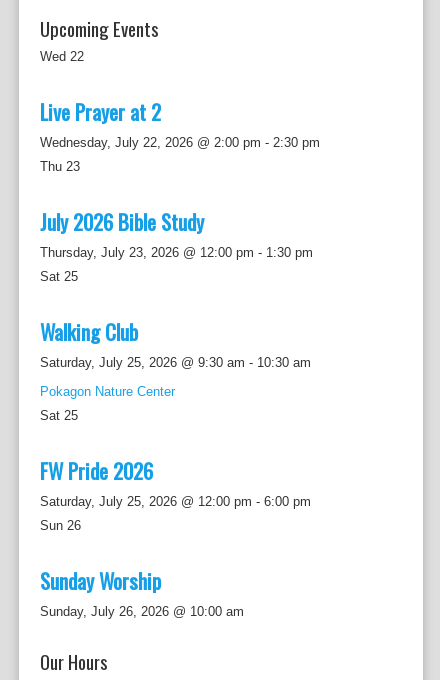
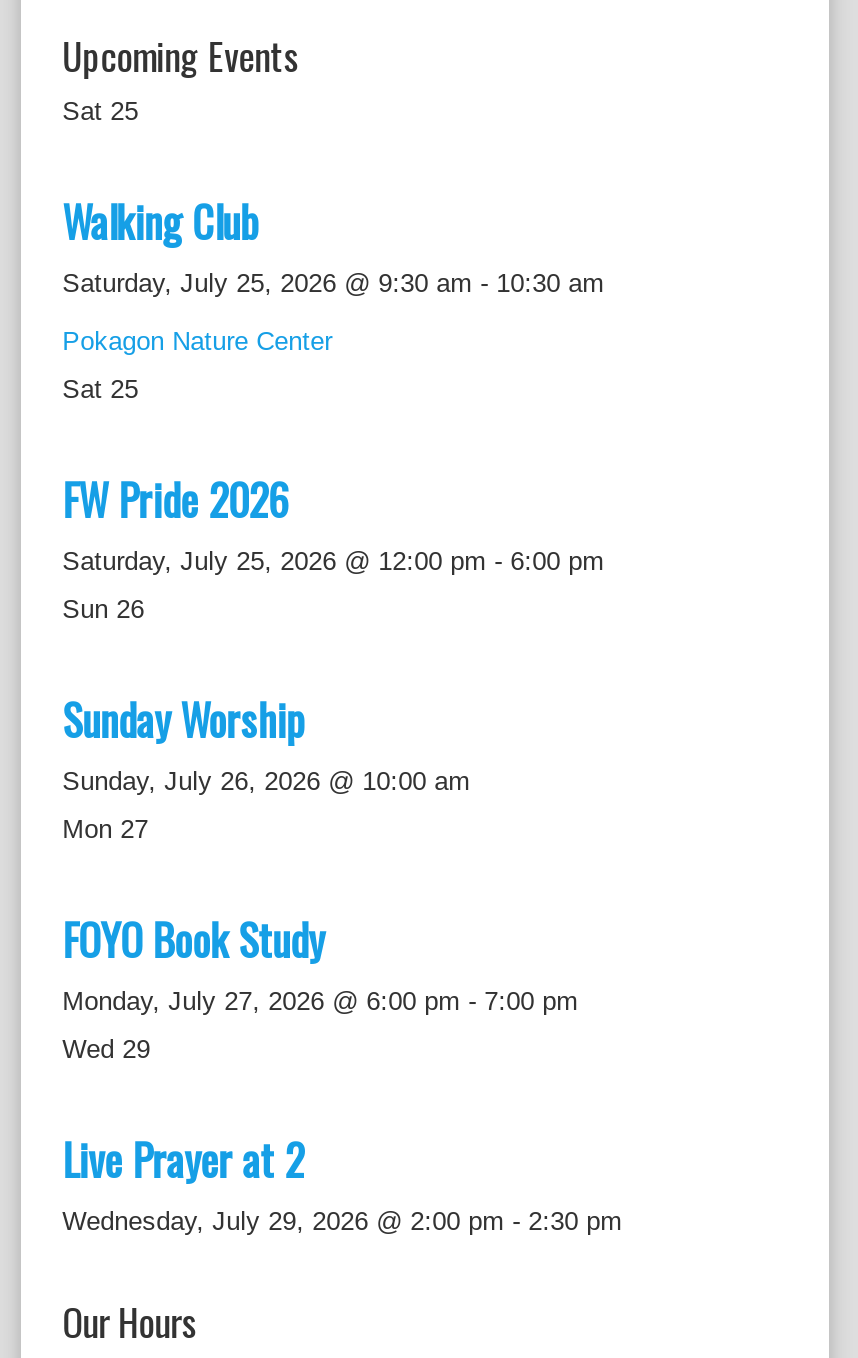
[40,49,320,260] Wed 22 | Wednesday, July 22, 2026 @ 2:00 pm - 2:30 pm | Thu 23 | July 2026 Bible Study | Thursday, July 23, 2026 @ 12:00 pm - 1:30 pm -> none
moved [40,96,161,127] -> [62,1128,304,1190]: Live Prayer at 2
moved [40,269,311,619] -> [62,96,604,796]: Sat 25 | Walking Club | Saturday, July 25, 2026 @ 9:30 am - 10:30 am | ... | Sunday Worship | Sunday, July 26, 2026 @ 10:00 am
none -> [62,814,622,1236] Mon 27 | FOYO Book Study | Monday, July 27, 2026 @ 6:00 pm - 7:00 pm | Wed 29 | Wednesday, July 29, 2026 @ 2:00 pm - 2:30 pm

